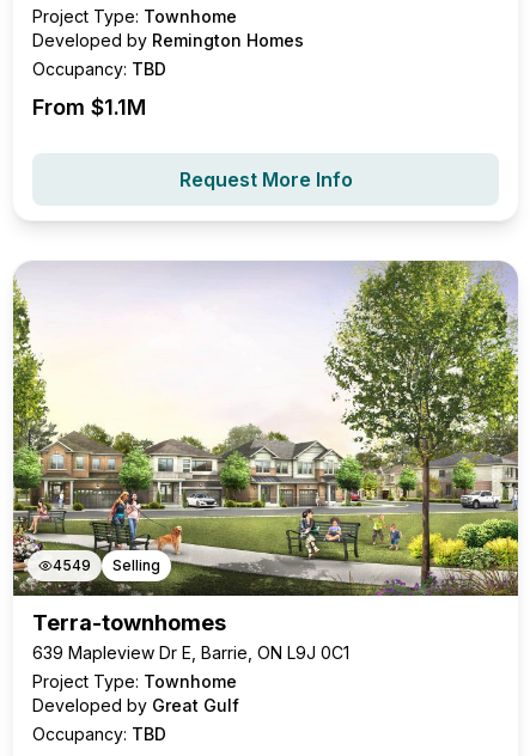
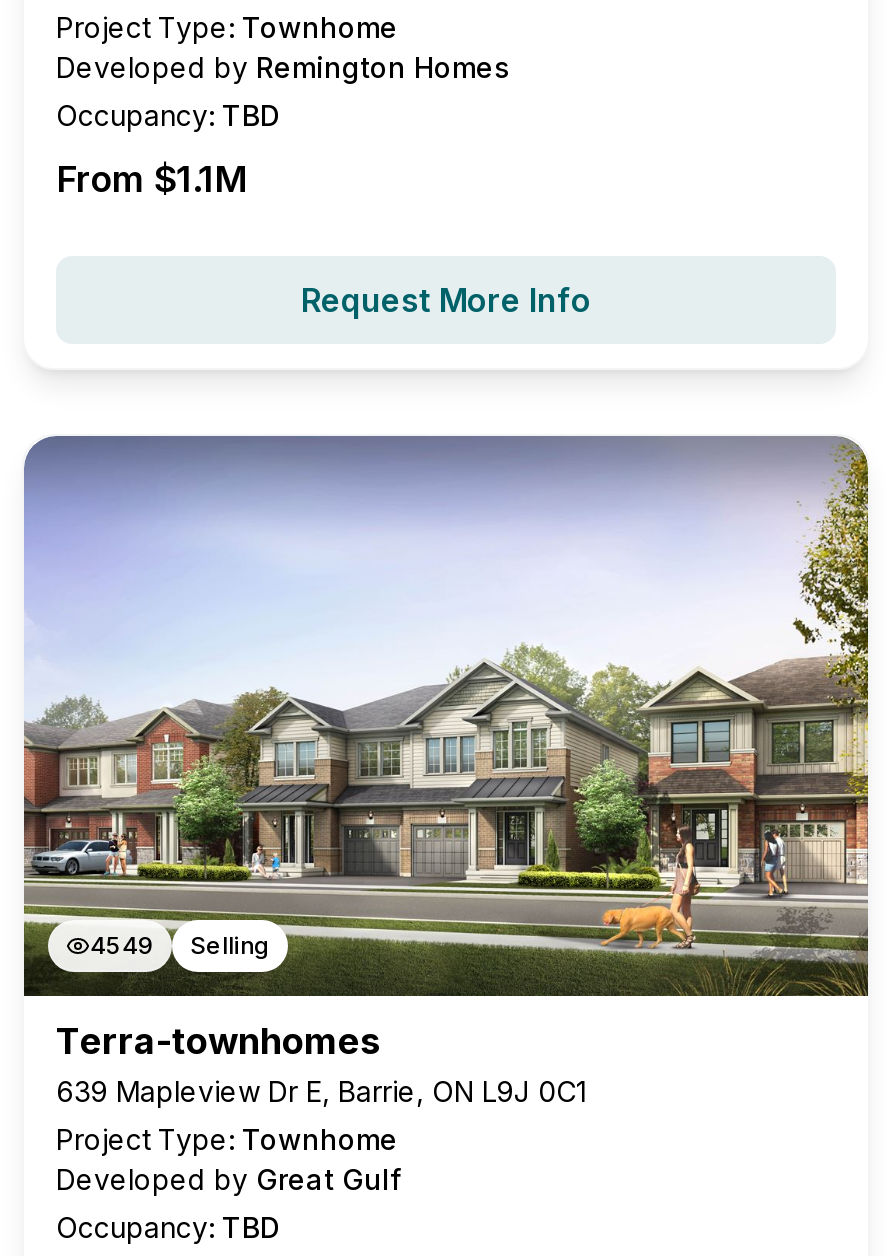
[12,260,519,597] [image] -> [22,434,870,998] [image]

